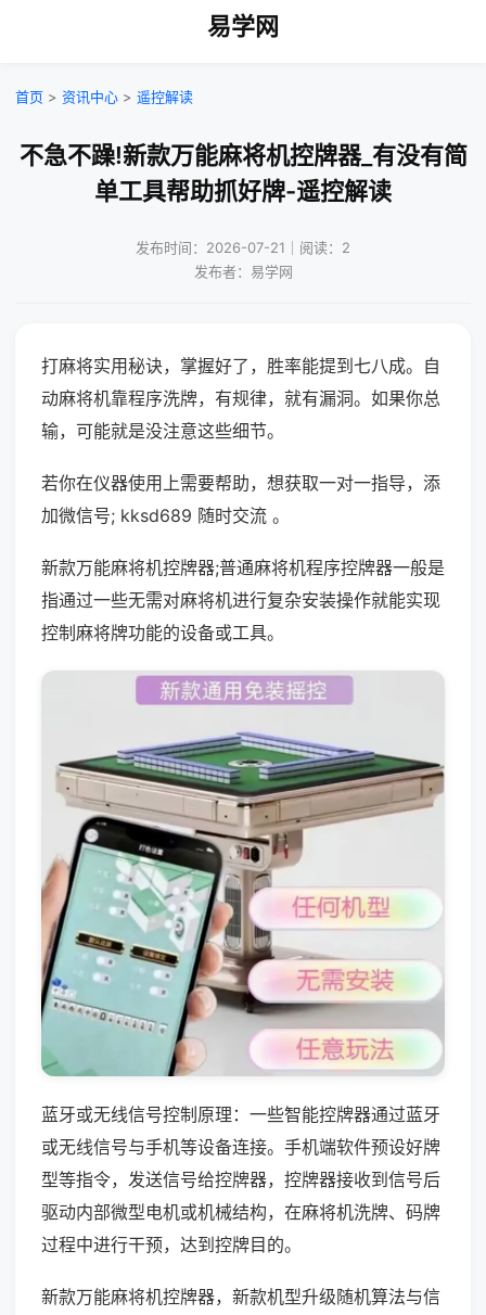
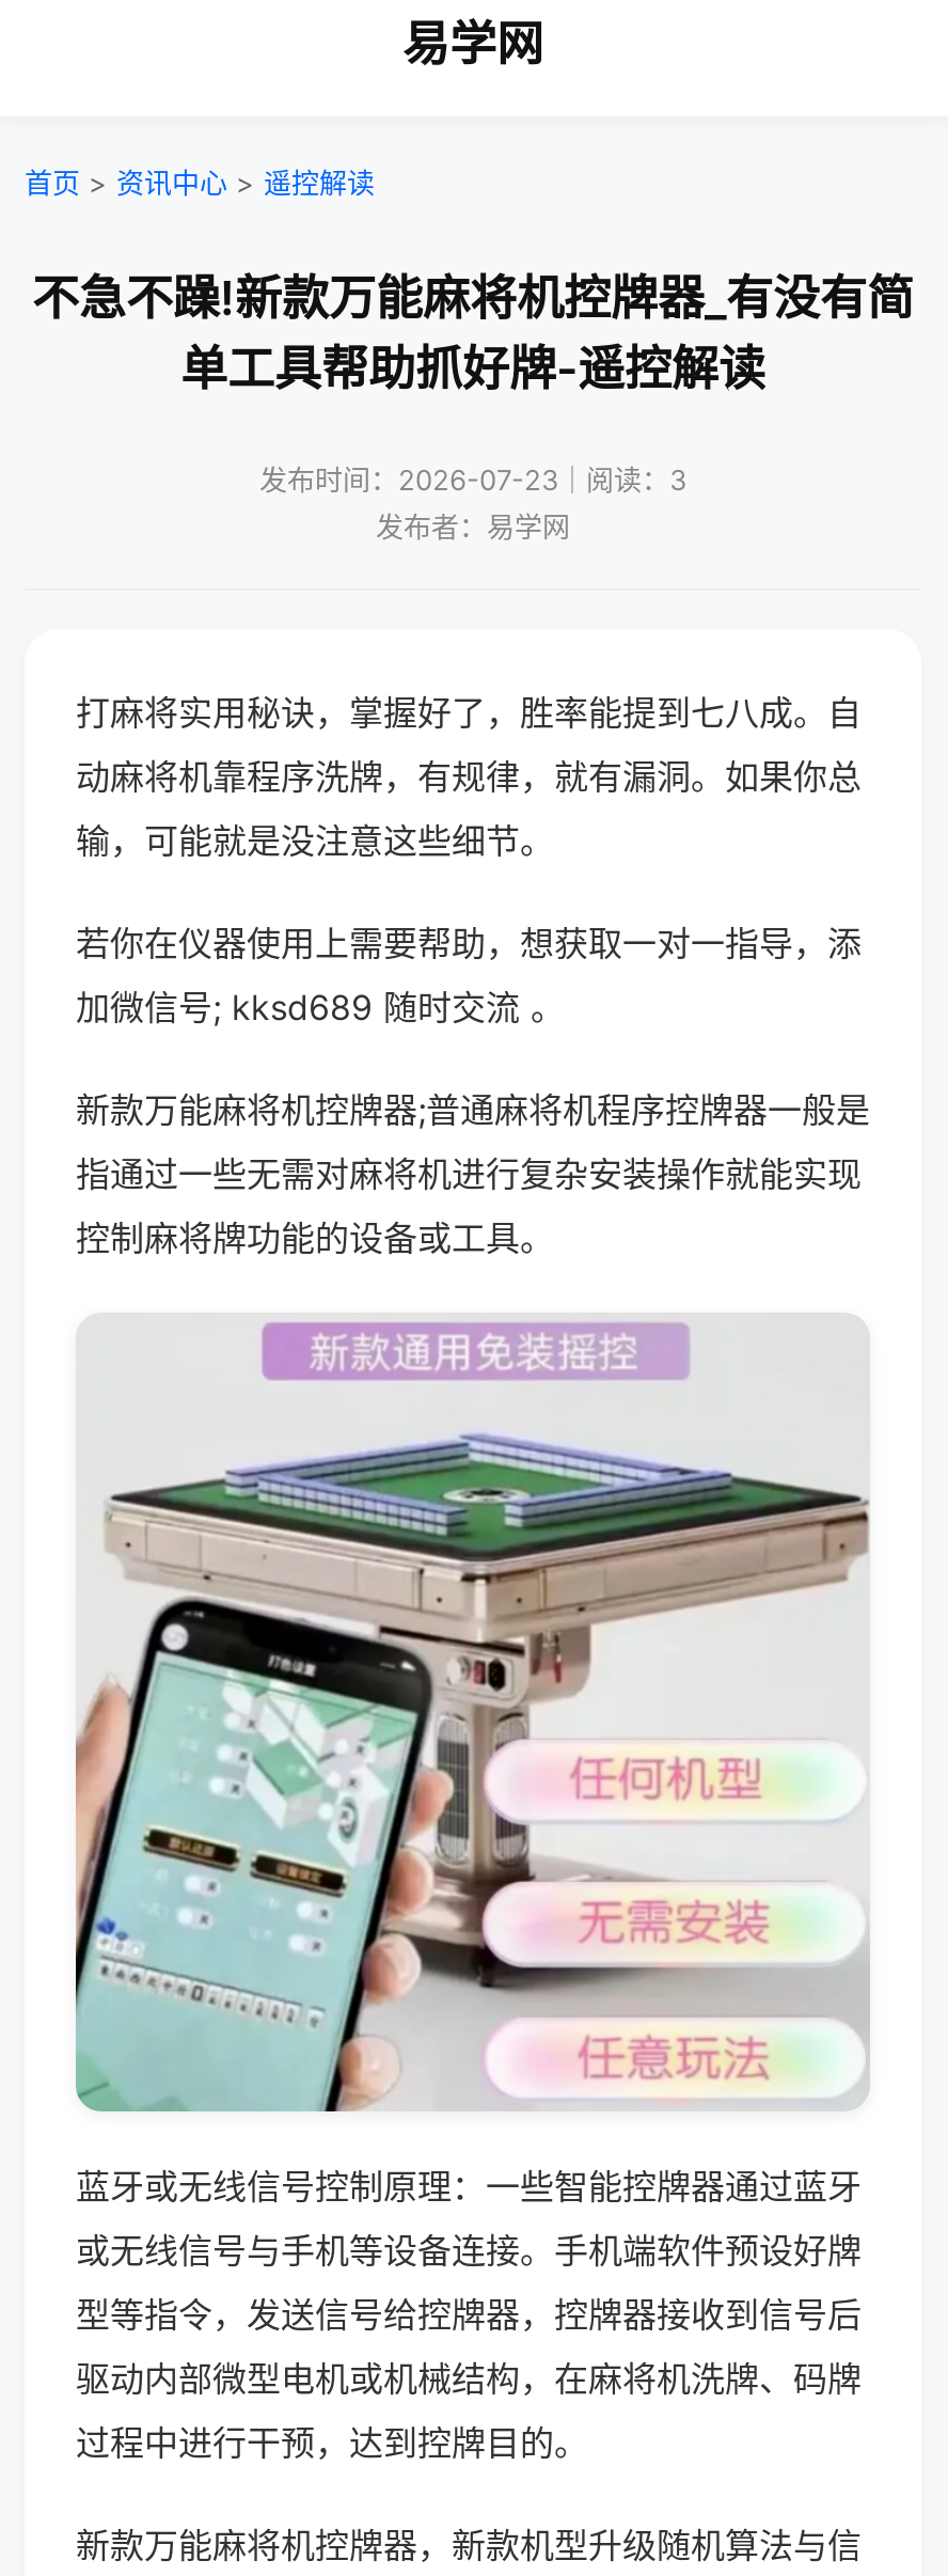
[136,239,350,256] 发布时间：2026-07-21｜阅读：2 -> [259,462,686,497] 发布时间：2026-07-23｜阅读：3

